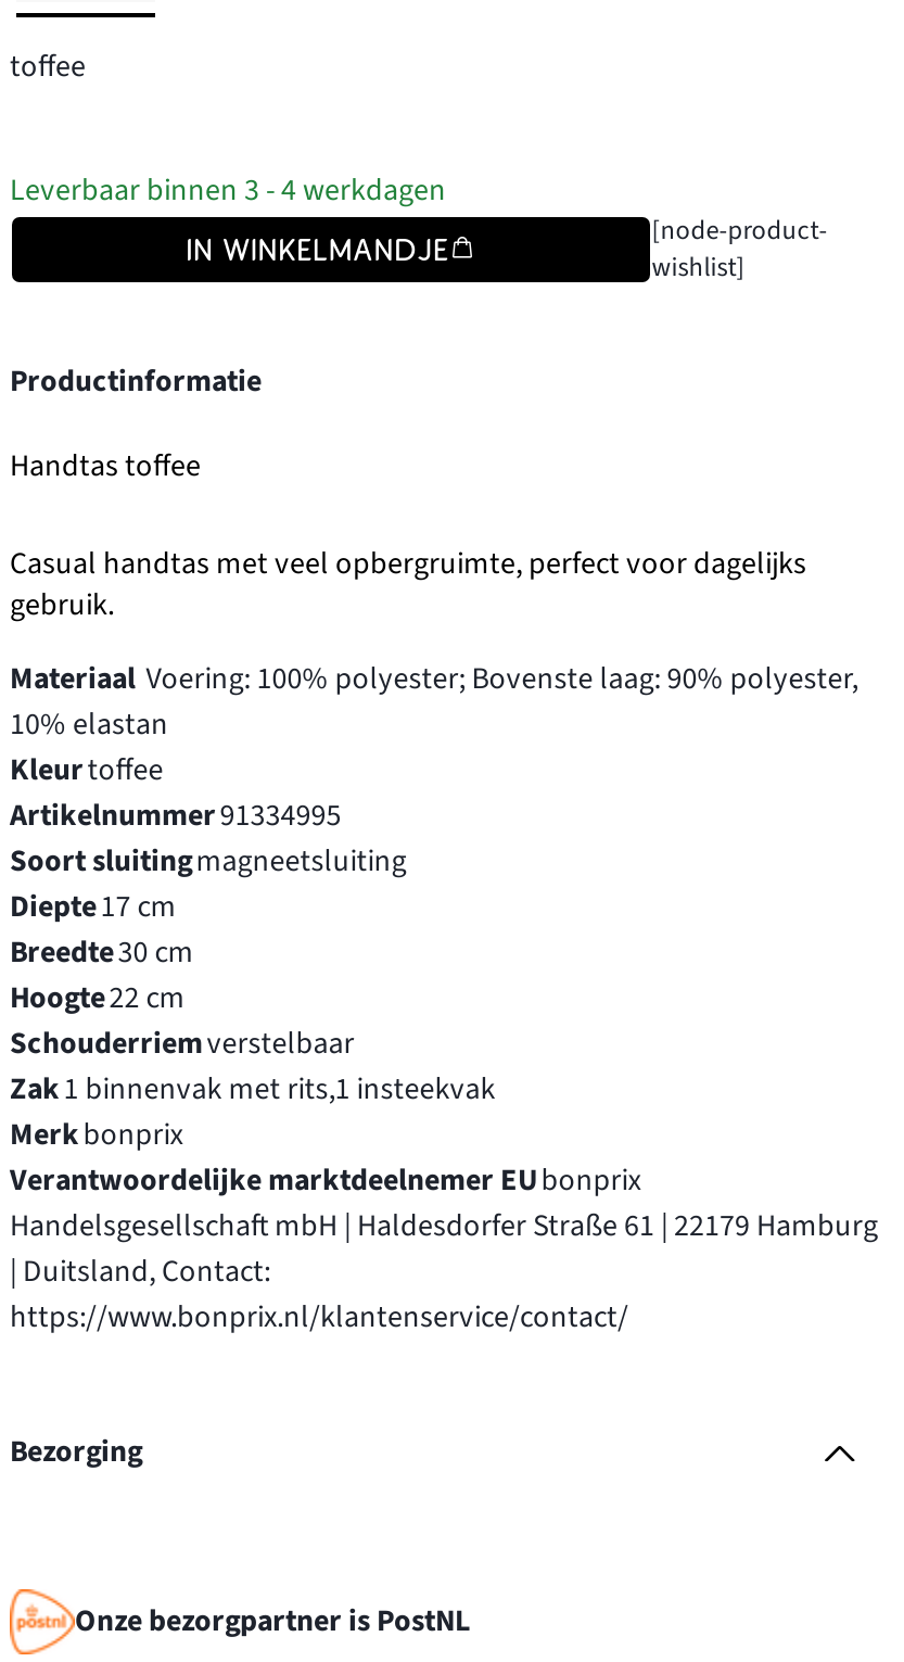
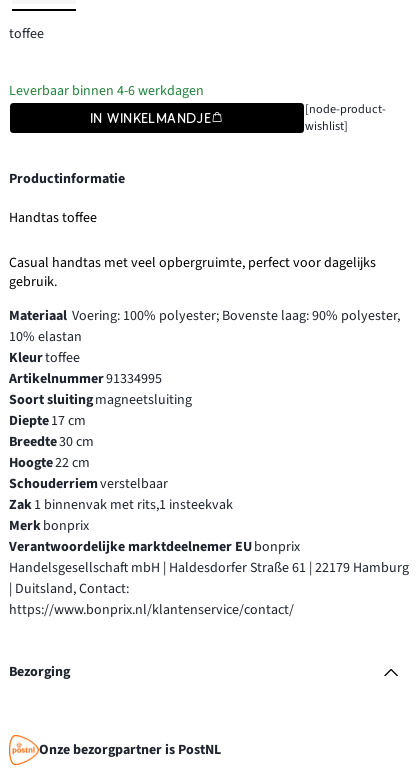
[10,169,446,212] Leverbaar binnen 3 - 4 werkdagen -> [9,81,204,101] Leverbaar binnen 4-6 werkdagen

